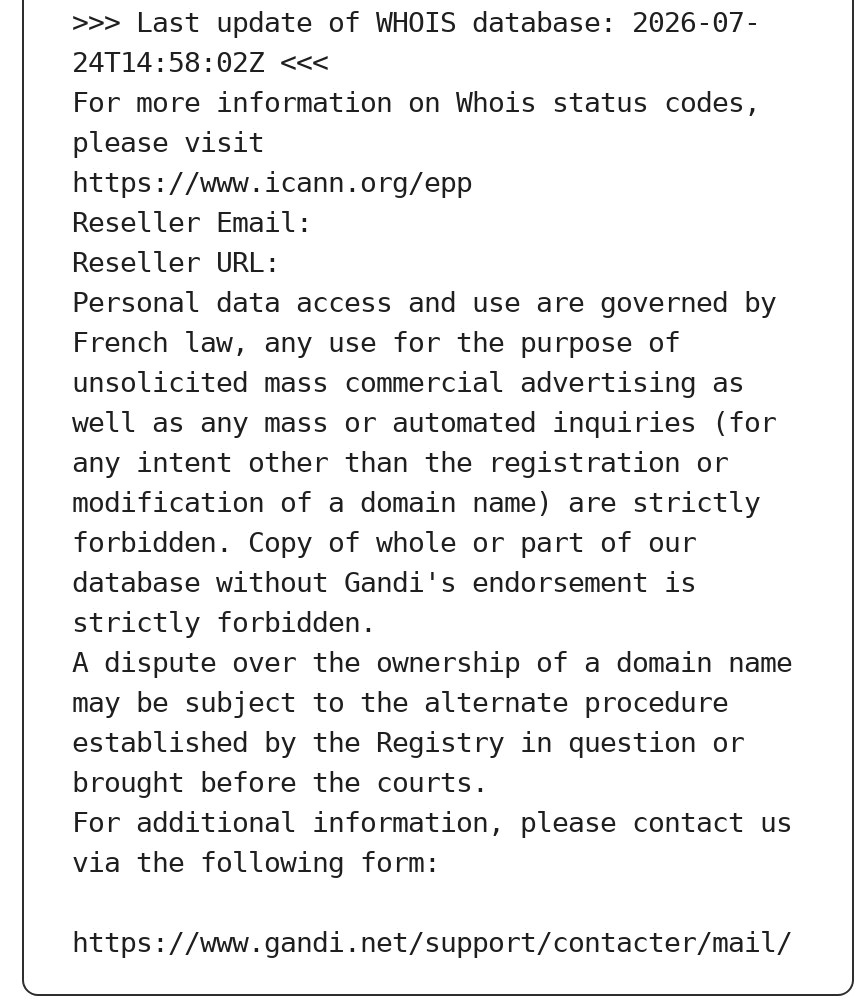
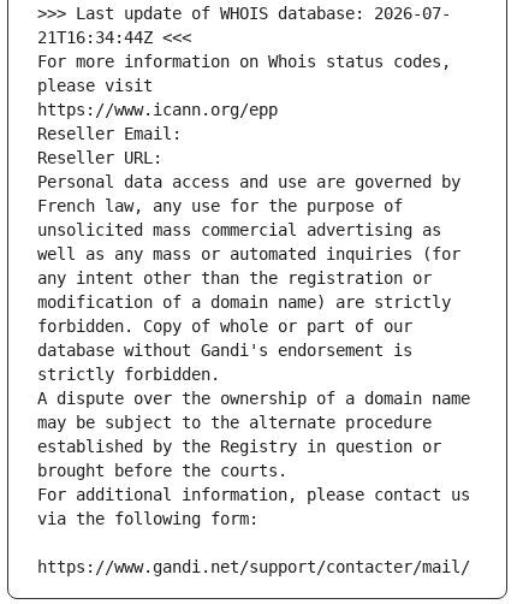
[72,47,328,79] 24T14:58:02Z <<< -> [37,28,191,47] 21T16:34:44Z <<<

